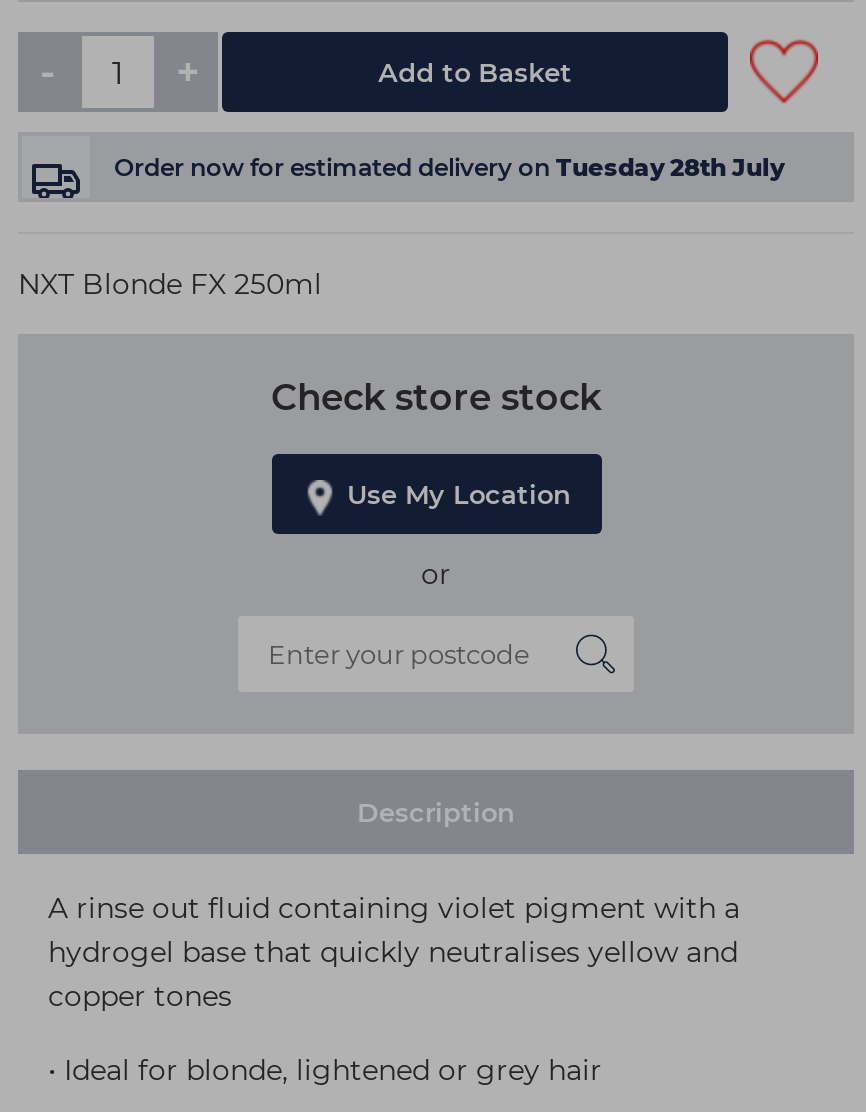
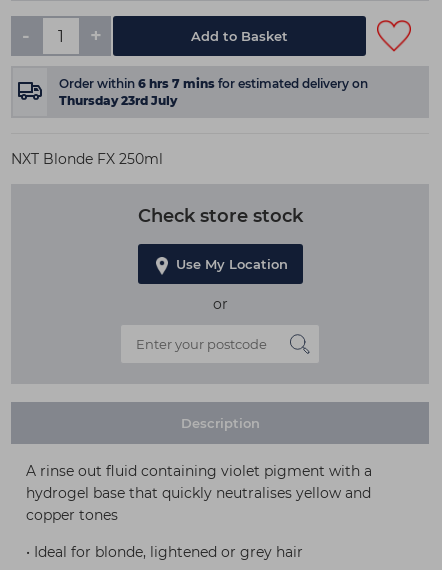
[114,152,784,182] Order now for estimated delivery on Tuesday 28th July -> [59,76,368,108] Order within 6 hrs 7 mins for estimated delivery on | Thursday 23rd July

